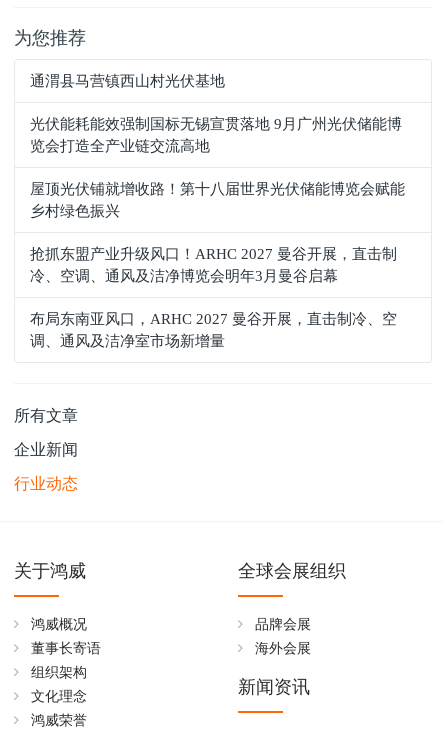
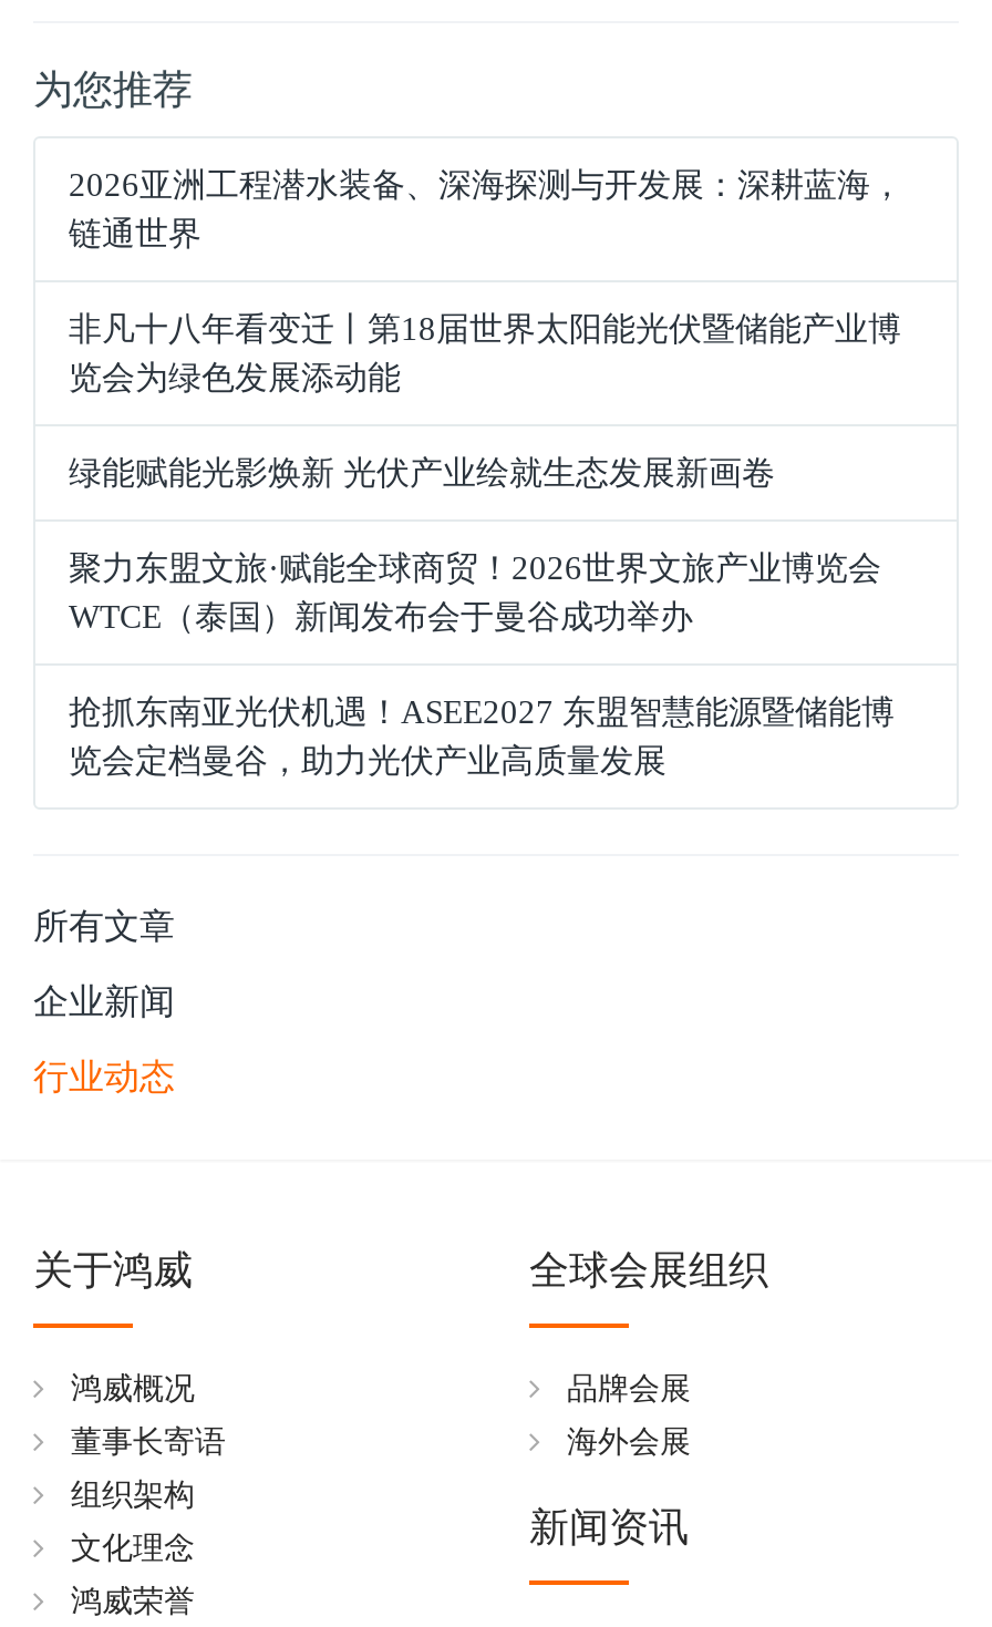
[30,73,225,89] 通渭县马营镇西山村光伏基地 -> [69,168,903,253] 2026亚洲工程潜水装备、深海探测与开发展：深耕蓝海， | 链通世界
[30,116,402,154] 光伏能耗能效强制国标无锡宣贯落地 9月广州光伏储能博 | 览会打造全产业链交流高地 -> [69,312,901,397] 非凡十八年看变迁丨第18届世界太阳能光伏暨储能产业博 | 览会为绿色发展添动能
[30,181,405,219] 屋顶光伏铺就增收路！第十八届世界光伏储能博览会赋能 | 乡村绿色振兴 -> [69,456,775,492] 绿能赋能光影焕新 光伏产业绘就生态发展新画卷
[30,246,397,284] 抢抓东盟产业升级风口！ARHC 2027 曼谷开展，直击制 | 冷、空调、通风及洁净博览会明年3月曼谷启幕 -> [69,552,881,636] 聚力东盟文旅·赋能全球商贸！2026世界文旅产业博览会 | WTCE（泰国）新闻发布会于曼谷成功举办
[30,311,397,349] 布局东南亚风口，ARHC 2027 曼谷开展，直击制冷、空 | 调、通风及洁净室市场新增量 -> [69,696,895,780] 抢抓东南亚光伏机遇！ASEE2027 东盟智慧能源暨储能博 | 览会定档曼谷，助力光伏产业高质量发展

